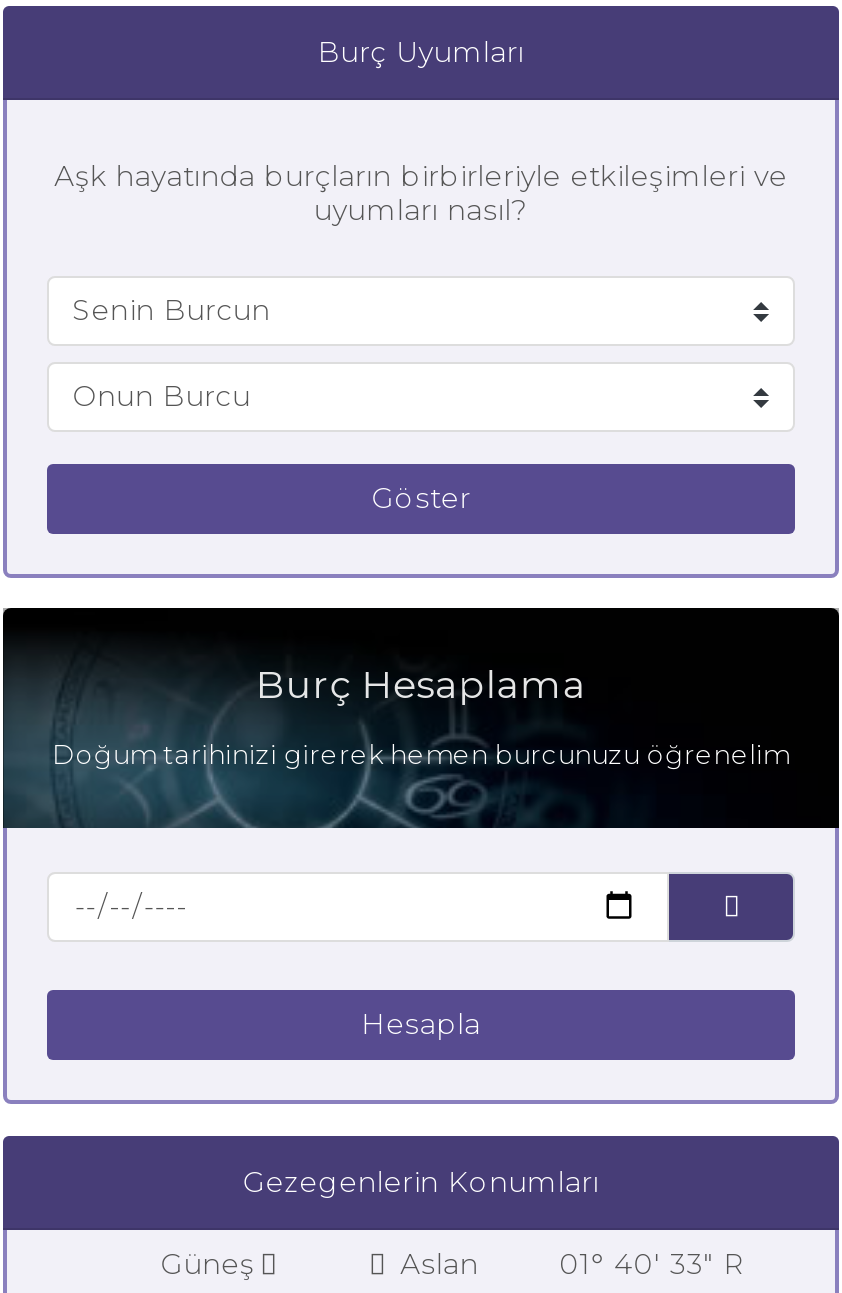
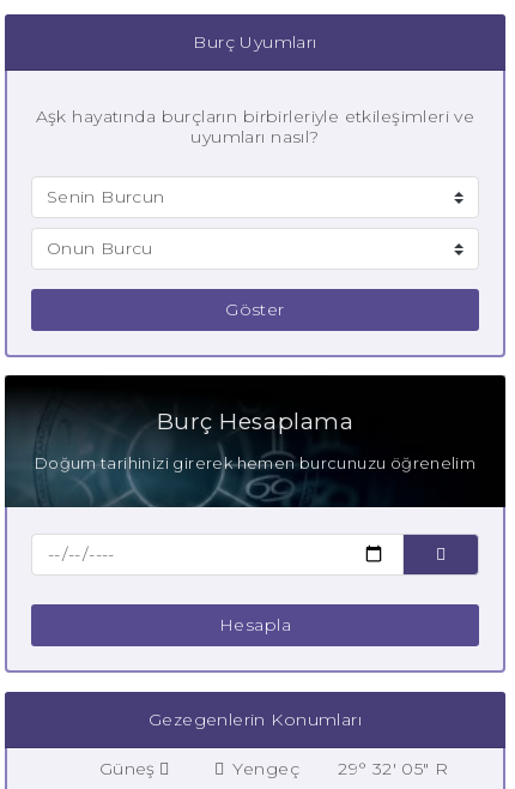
[391,1245,746,1281] Aslan | 01° 40' 33" R -> [228,757,449,779] Yengeç | 29° 32' 05" R

